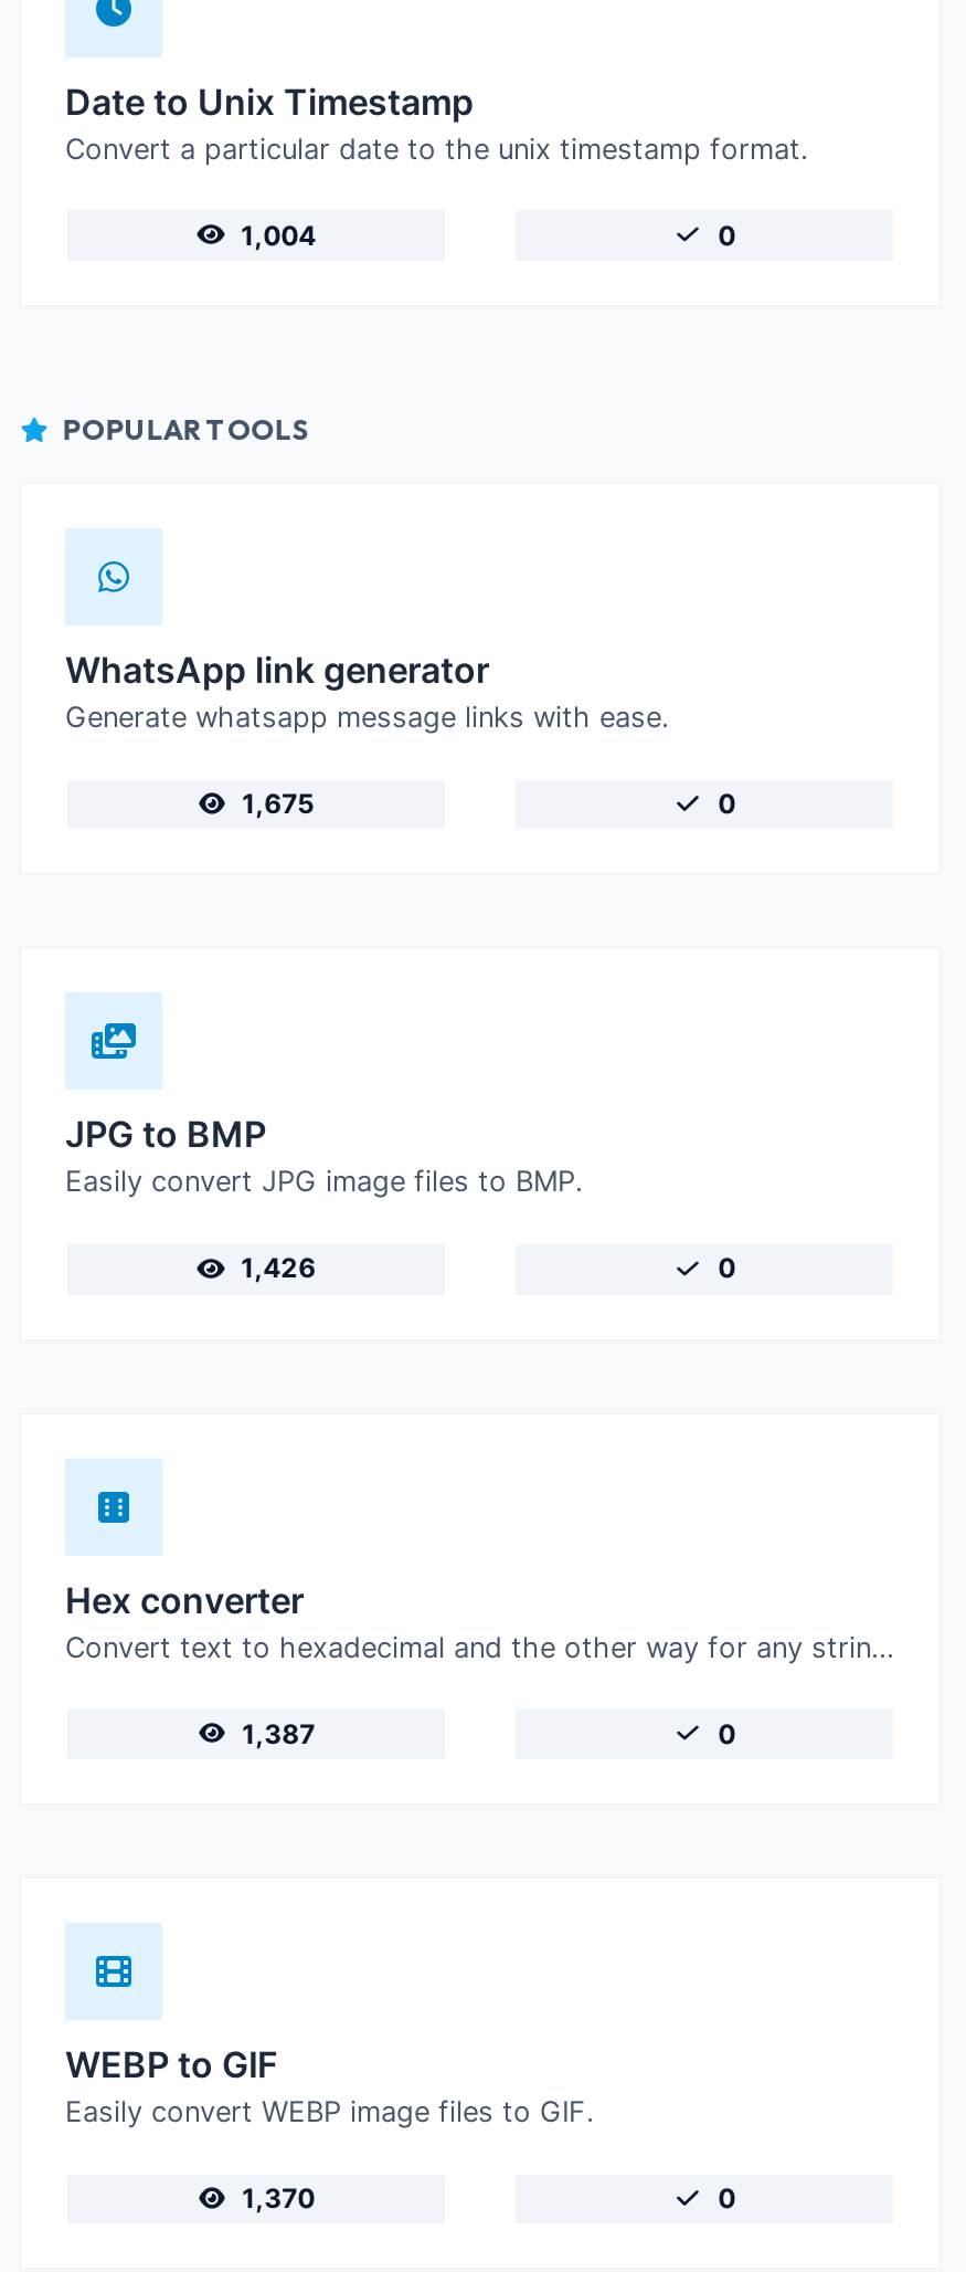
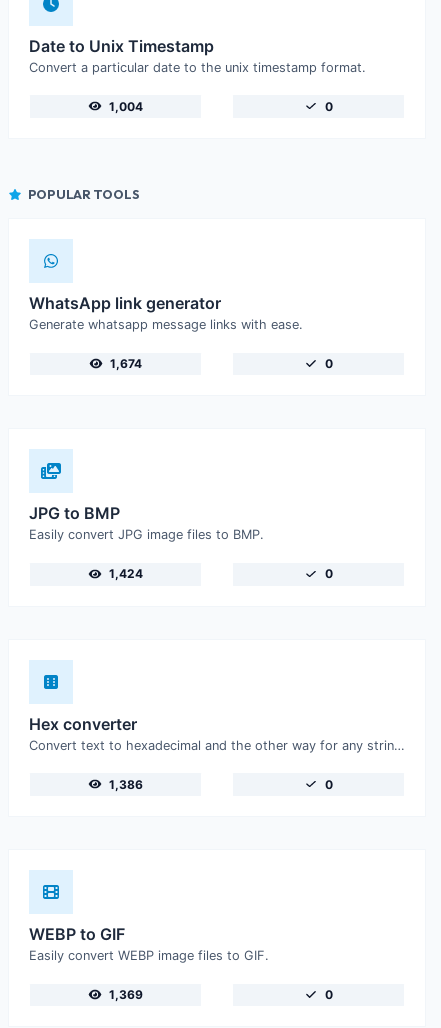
[235,787,315,820] 1,675 -> [107,356,142,371] 1,674
[234,1252,316,1285] 1,426 -> [106,566,143,581] 1,424
[235,1717,315,1750] 1,387 -> [106,777,143,792] 1,386
[235,2182,315,2215] 1,370 -> [106,987,143,1002] 1,369

